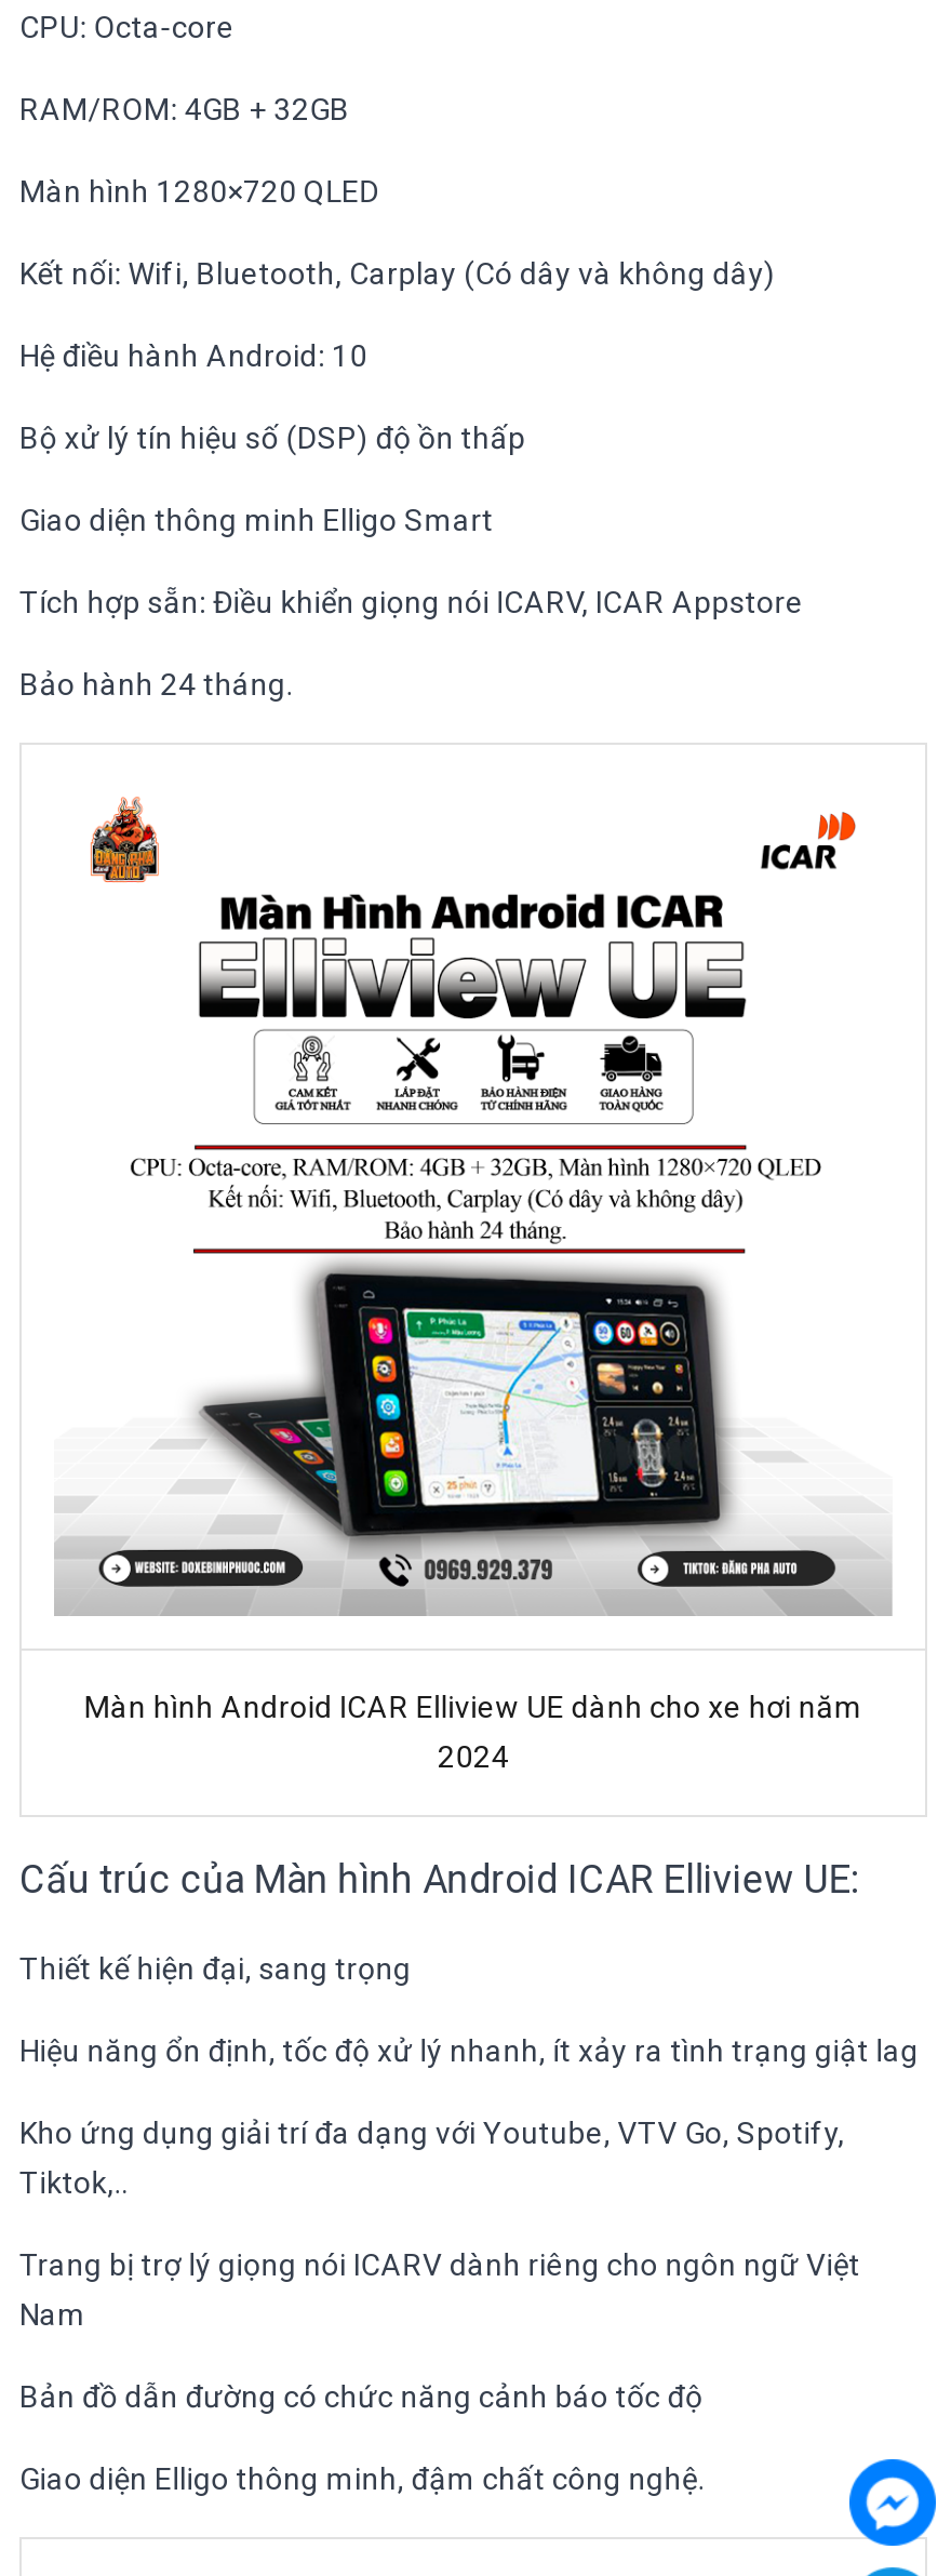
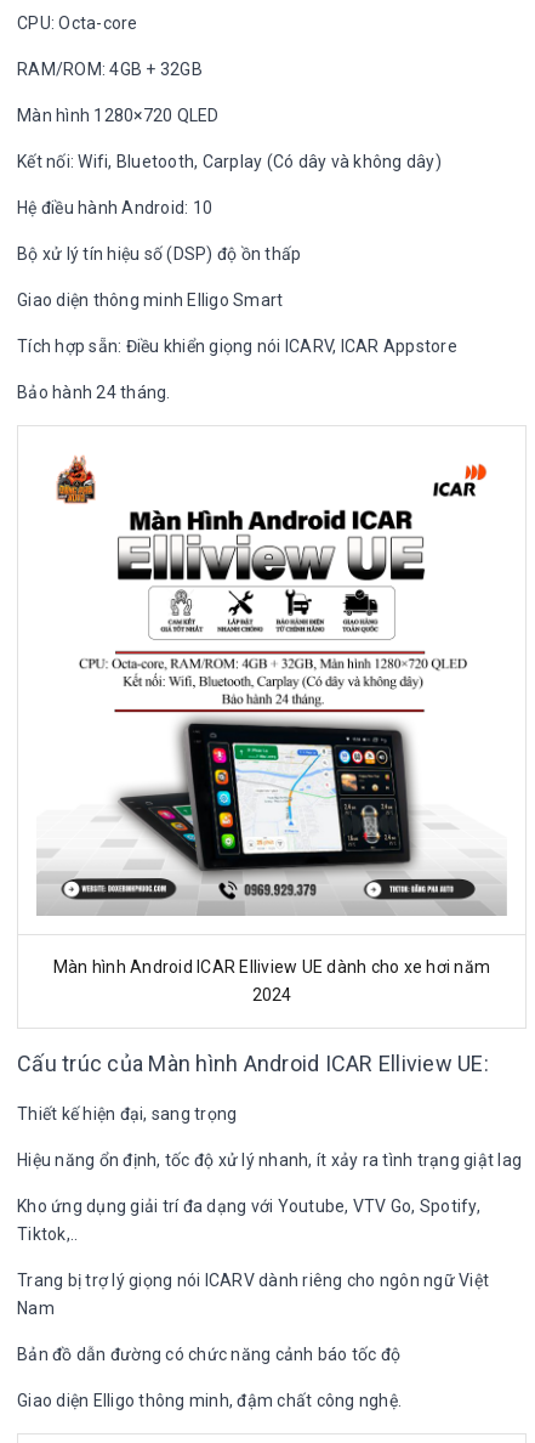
[847,2457,938,2548] [image] -> none

